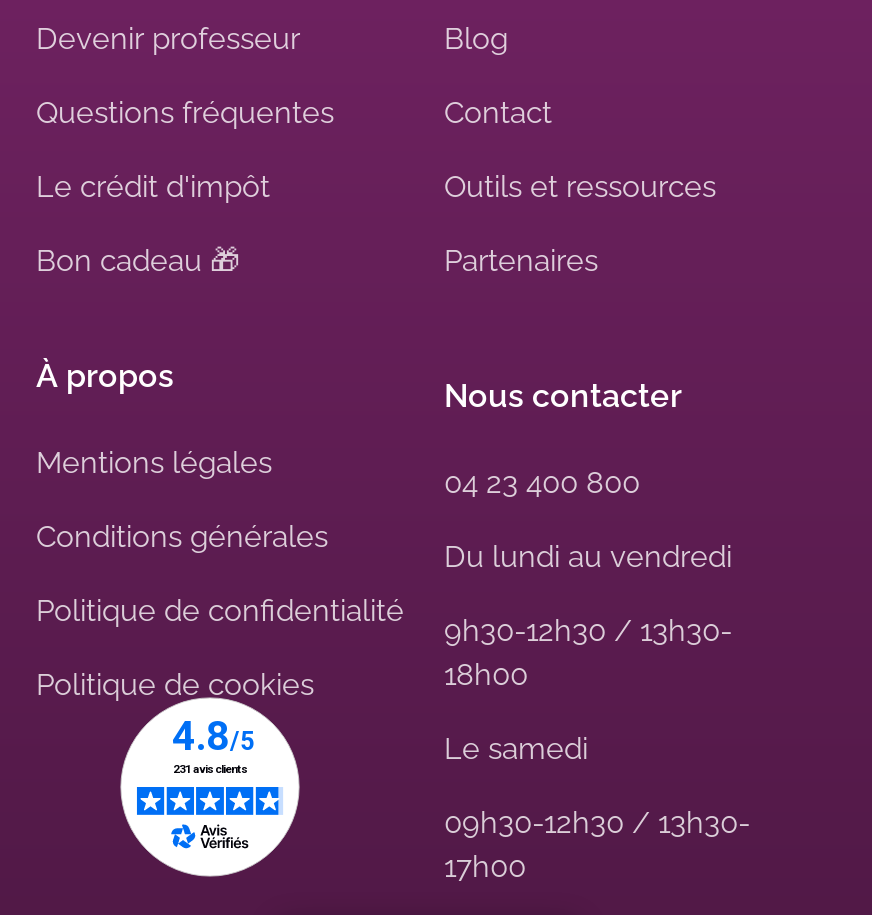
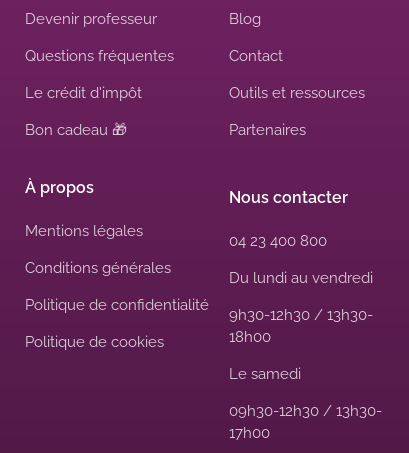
[118,707,302,879] [image] -> none

